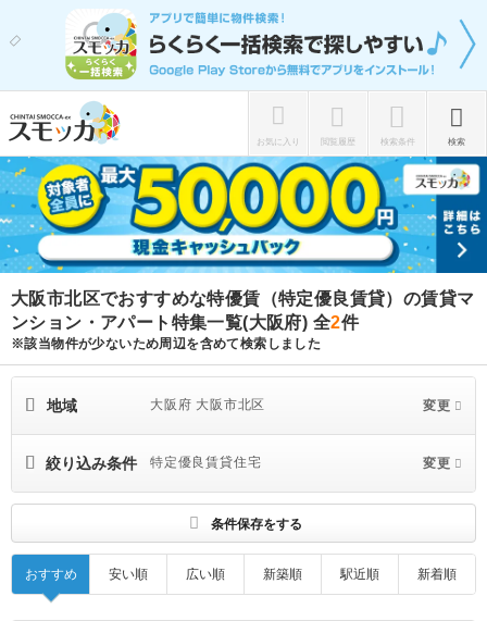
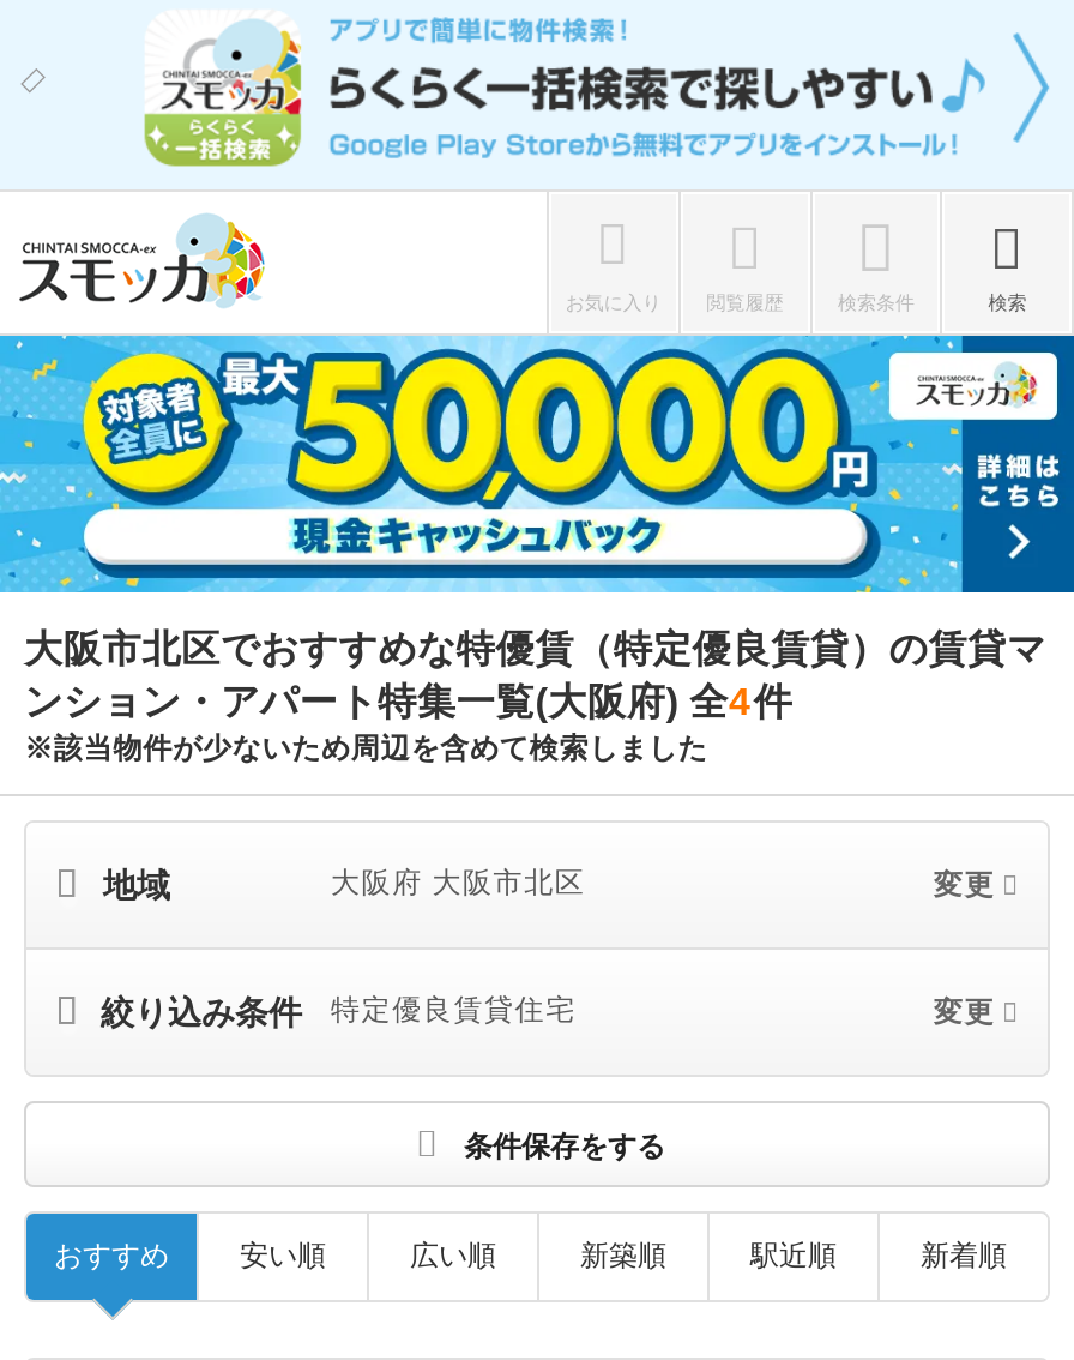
[11,313,360,332] ンション・アパート特集一覧(大阪府)全2件 -> [24,681,793,722] ンション・アパート特集一覧(大阪府)全4件

